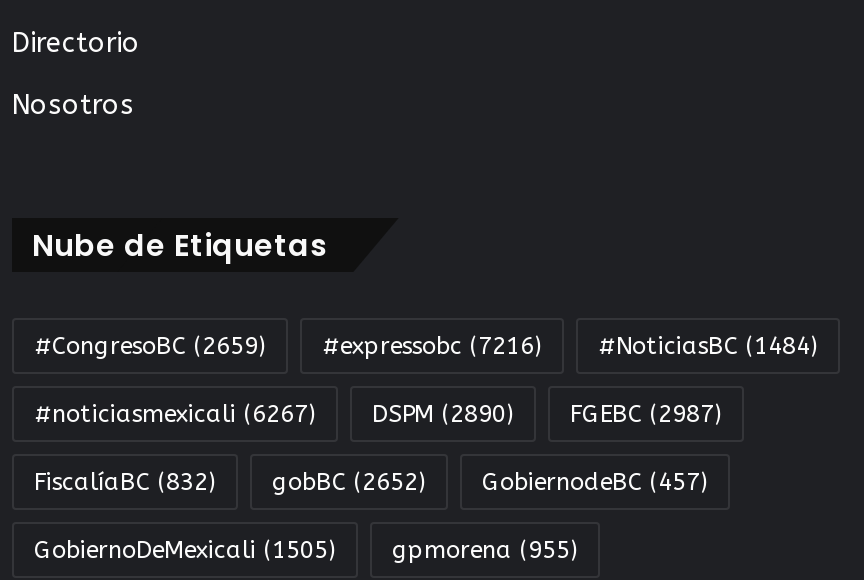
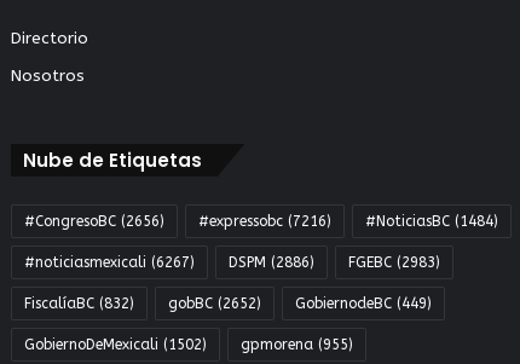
[34,333,818,361] #CongresoBC (2659) #expressobc (7216) #NoticiasBC (1484) -> [24,212,498,229] #CongresoBC (2656) #expressobc (7216) #NoticiasBC (1484)
[372,401,514,429] DSPM (2890) -> [229,253,314,270] DSPM (2886)
[570,401,722,429] FGEBC (2987) -> [348,253,440,270] FGEBC (2983)
[482,469,708,497] GobiernodeBC (457) -> [295,295,432,312] GobiernodeBC (449)
[34,537,336,565] GobiernoDeMexicali (1505) -> [24,336,207,353] GobiernoDeMexicali (1502)

